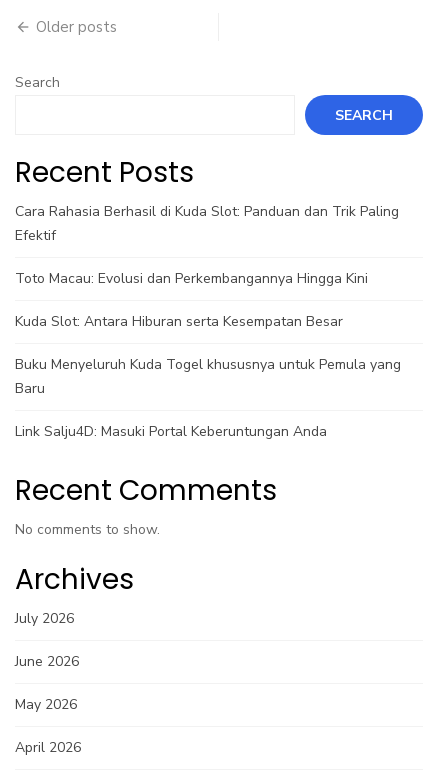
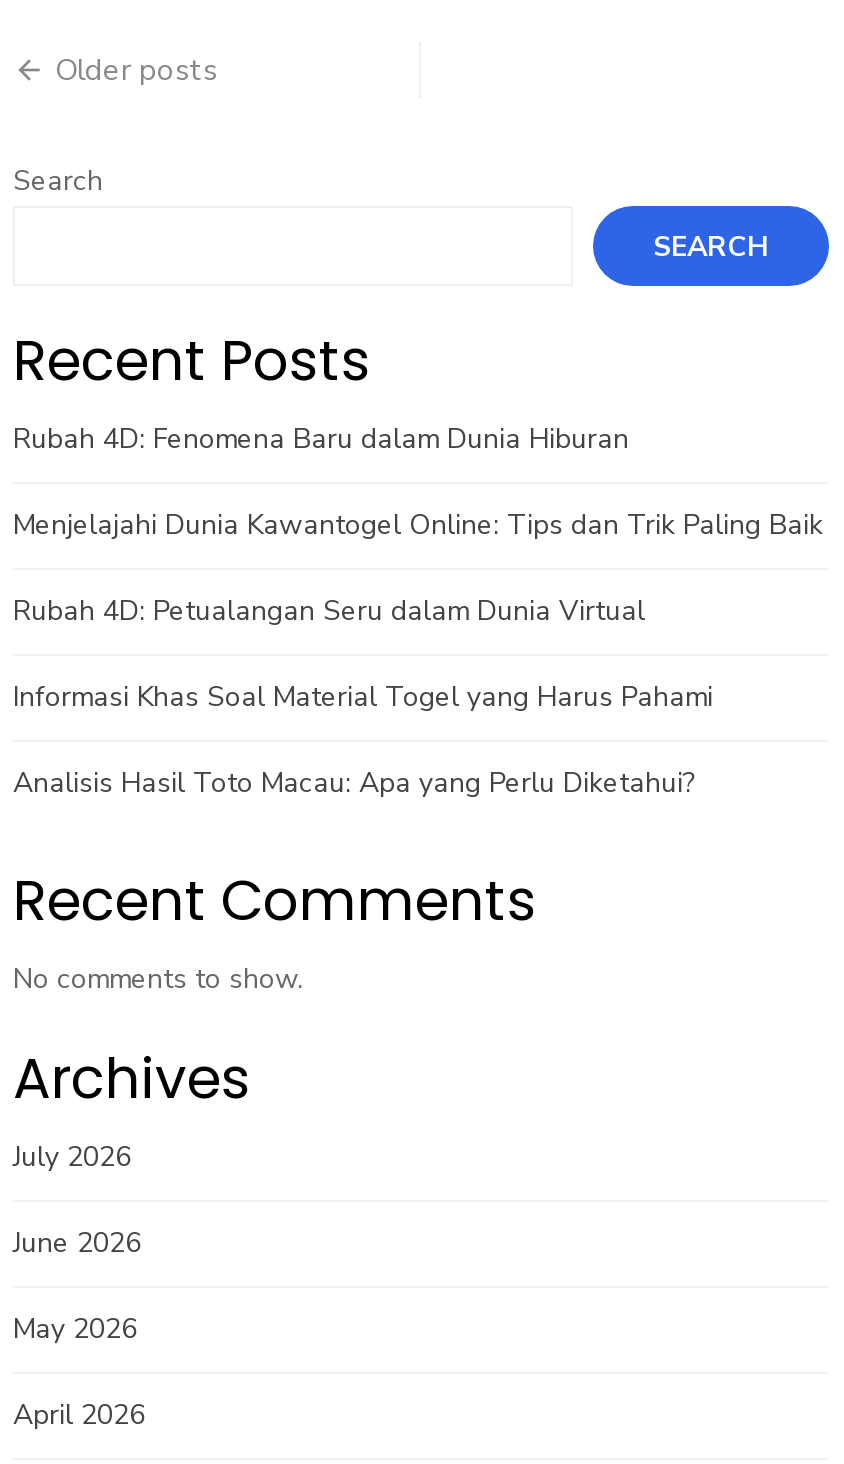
[15,202,399,245] Cara Rahasia Berhasil di Kuda Slot: Panduan dan Trik Paling | Efektif -> [13,420,629,458] Rubah 4D: Fenomena Baru dalam Dunia Hiburan
[15,269,368,288] Toto Macau: Evolusi dan Perkembangannya Hingga Kini -> [13,506,823,544] Menjelajahi Dunia Kawantogel Online: Tips dan Trik Paling Baik
[15,312,343,331] Kuda Slot: Antara Hiburan serta Kesempatan Besar -> [13,592,645,630] Rubah 4D: Petualangan Seru dalam Dunia Virtual
[15,355,401,398] Buku Menyeluruh Kuda Togel khususnya untuk Pemula yang | Baru -> [13,678,713,716] Informasi Khas Soal Material Togel yang Harus Pahami
[15,422,327,441] Link Salju4D: Masuki Portal Keberuntungan Anda -> [13,764,695,802] Analisis Hasil Toto Macau: Apa yang Perlu Diketahui?

